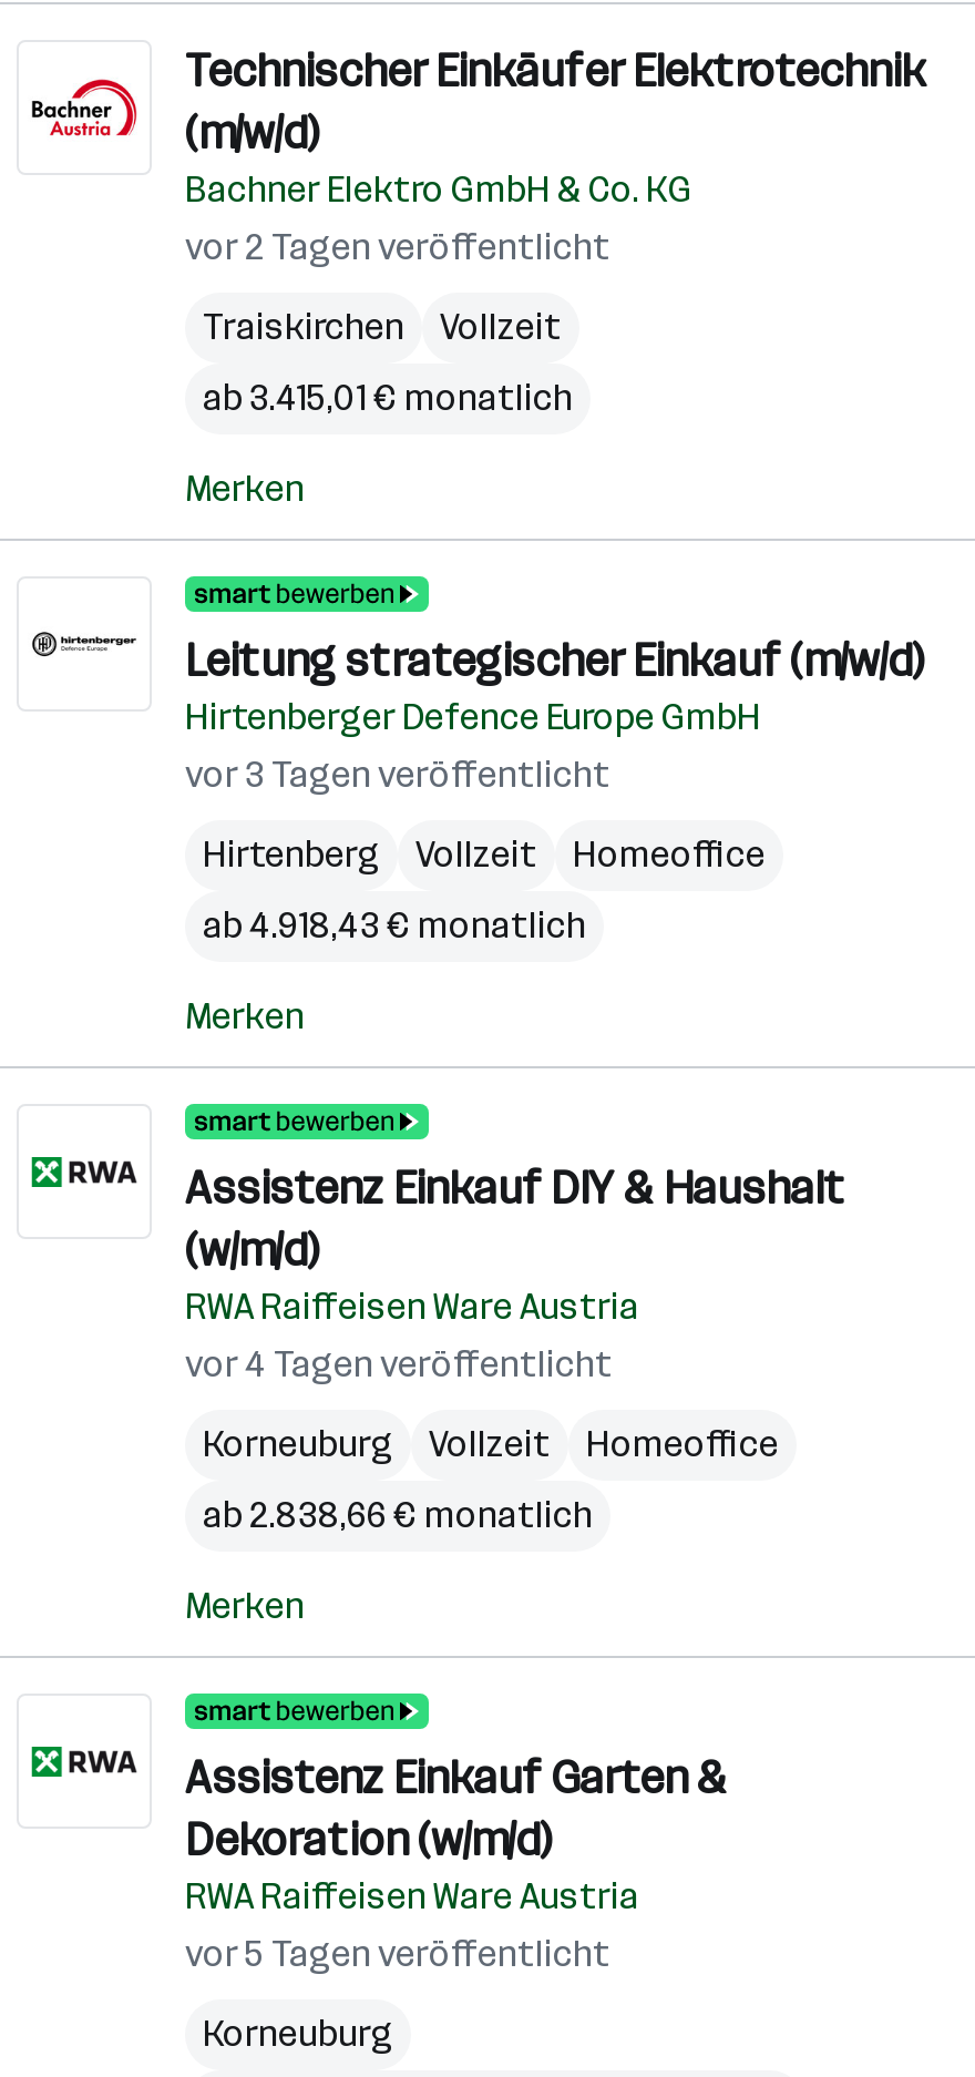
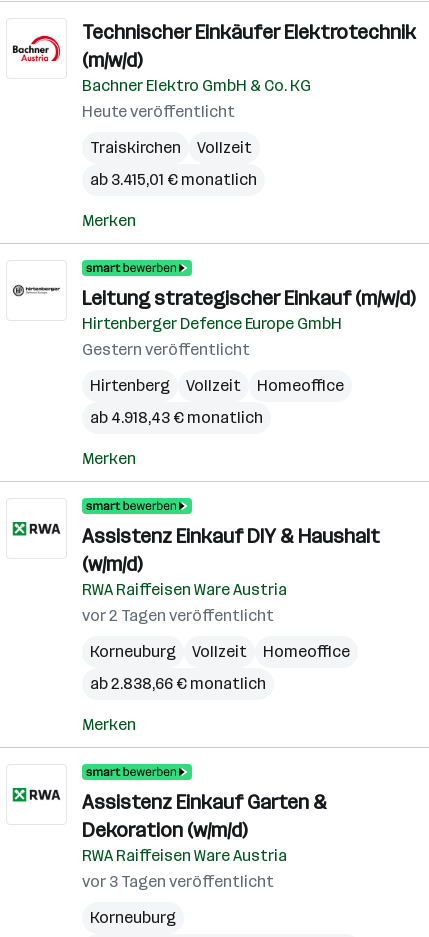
none -> [82,102,235,121] Heute veröffentlicht
moved [185,226,610,268] -> [82,606,274,625]: vor 2 Tagen veröffentlicht
none -> [82,340,250,359] Gestern veröffentlicht
moved [185,754,610,796] -> [82,872,274,891]: vor 3 Tagen veröffentlicht
[185,1343,613,1385] vor 4 Tagen veröffentlicht -> none
[185,1933,610,1975] vor 5 Tagen veröffentlicht -> none

